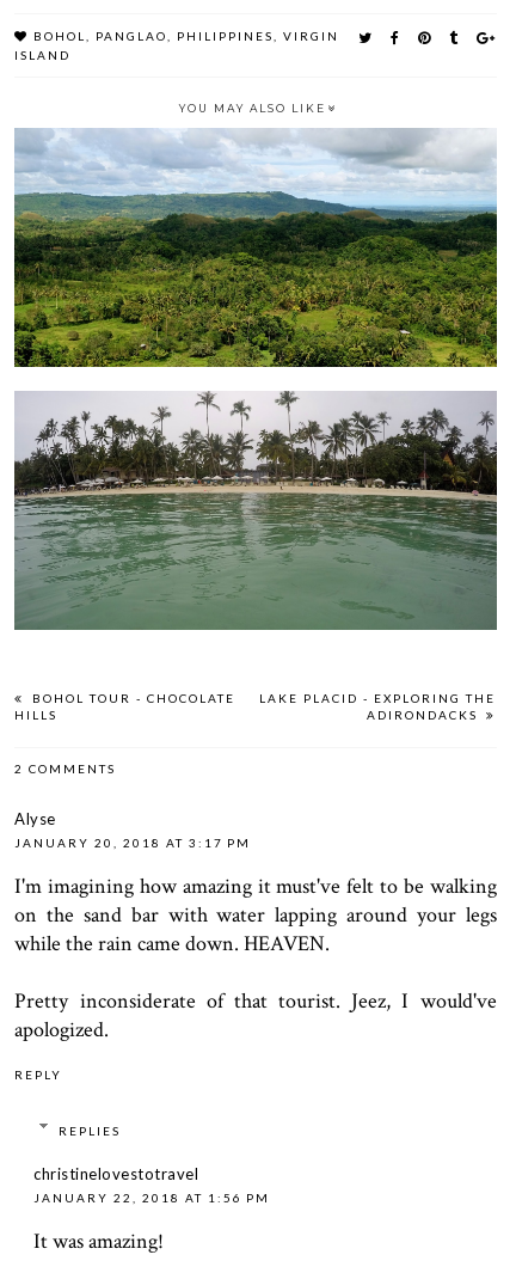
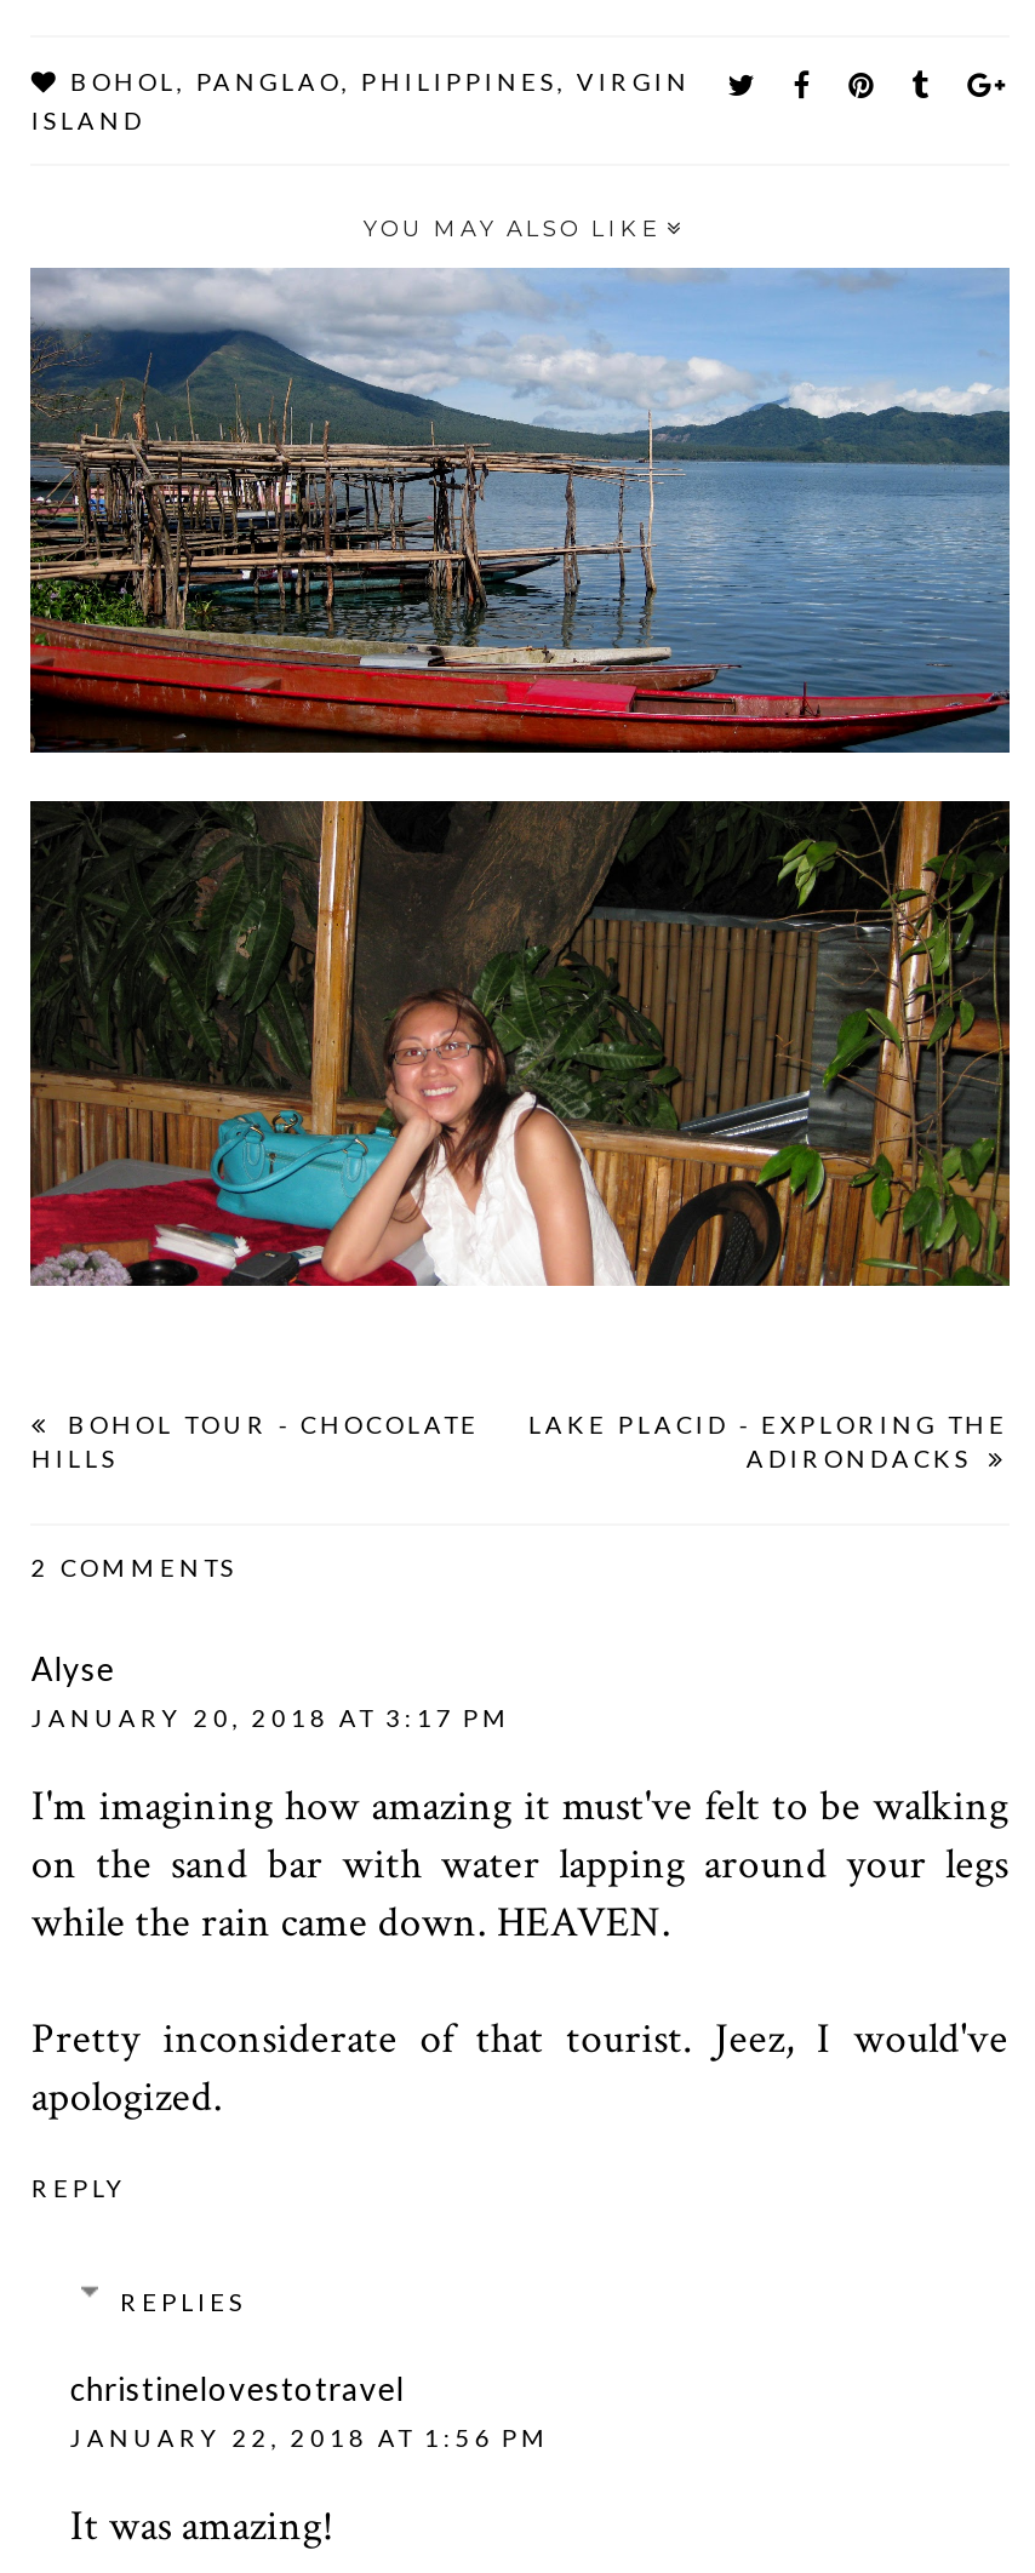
[13,129,498,368] [image] -> [28,268,1012,755] [image]
[13,391,498,631] [image] -> [28,799,1012,1288] [image]

